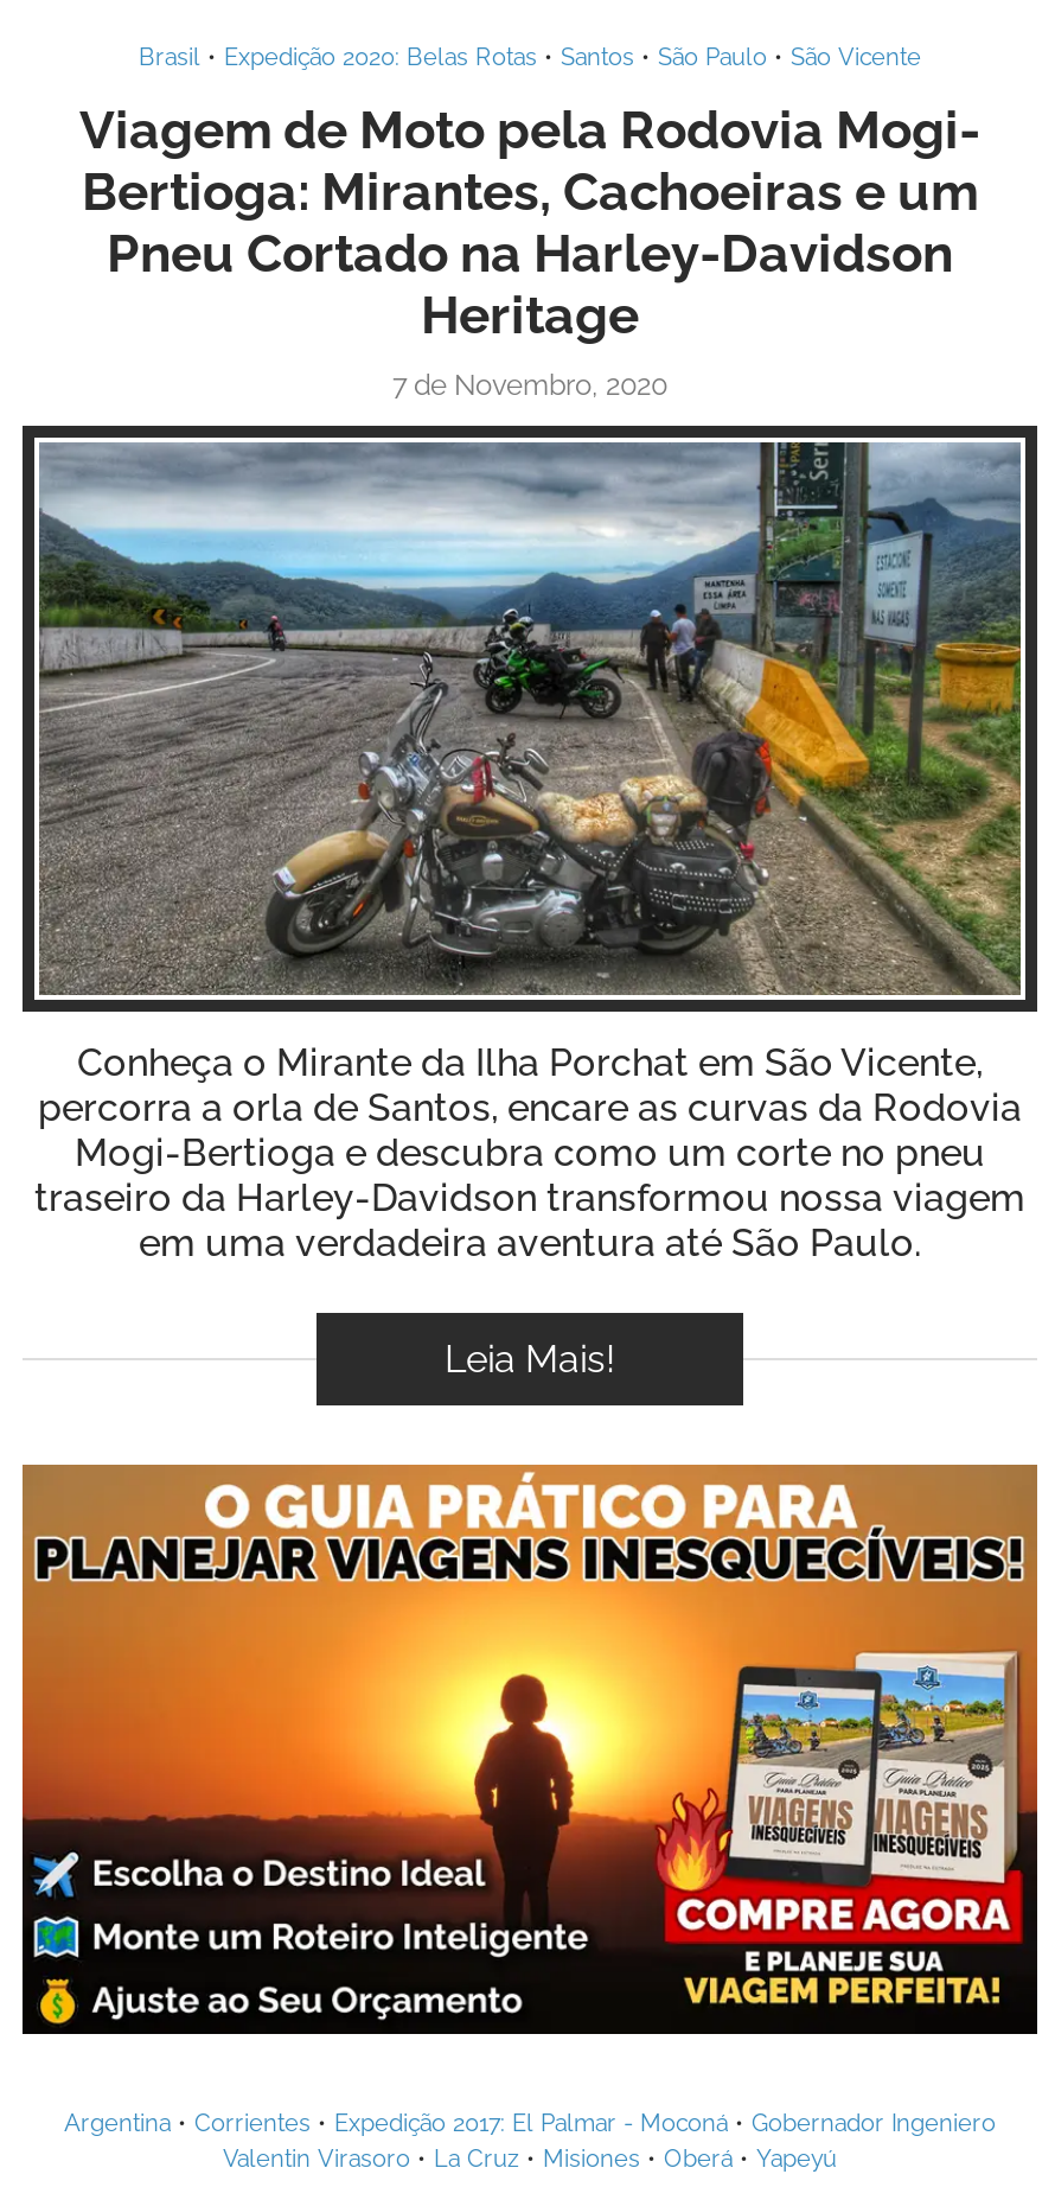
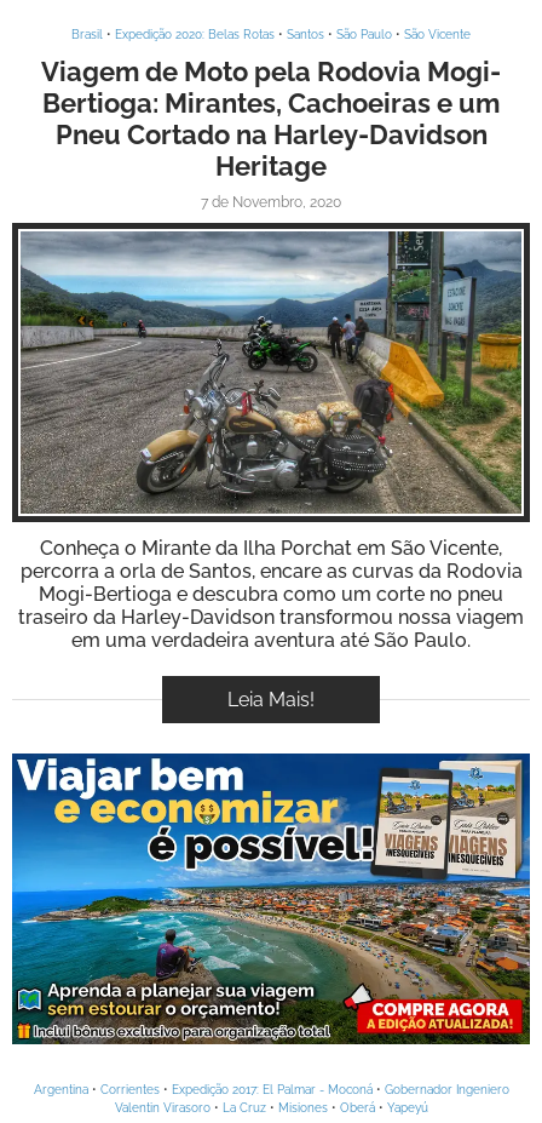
[20,1462,1040,2034] [image] -> [11,752,531,1045] [image]

